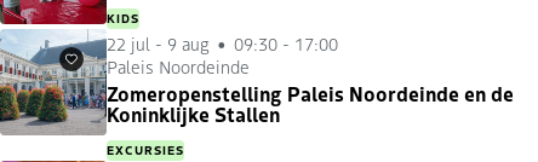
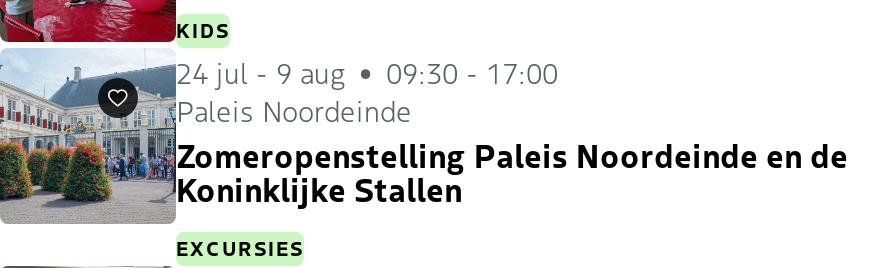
[107,32,338,56] 22 jul - 9 aug 09:30 - 17:00 -> [176,52,558,92] 24 jul - 9 aug 09:30 - 17:00

